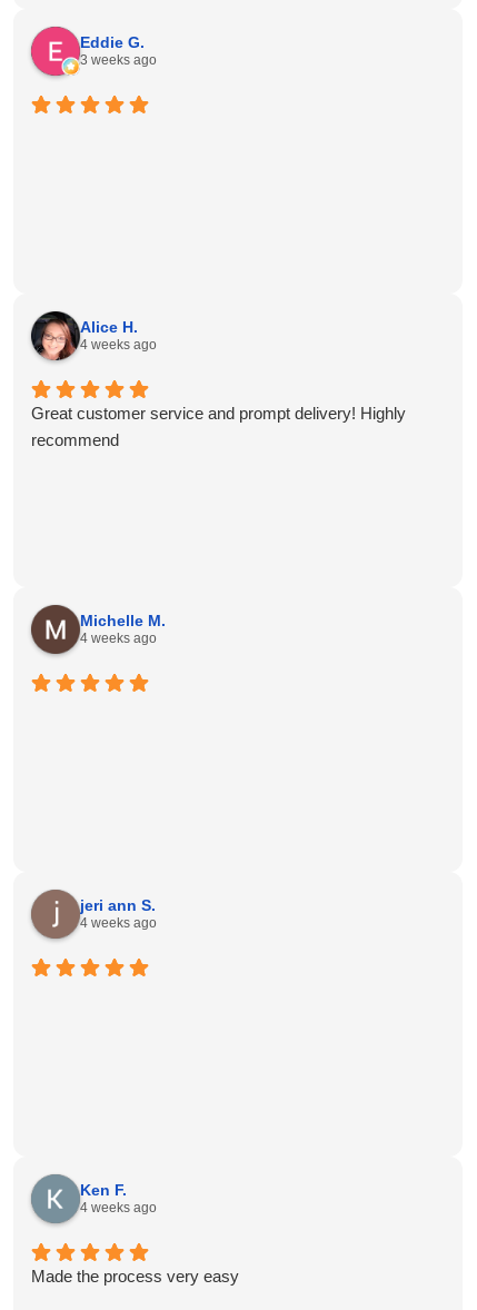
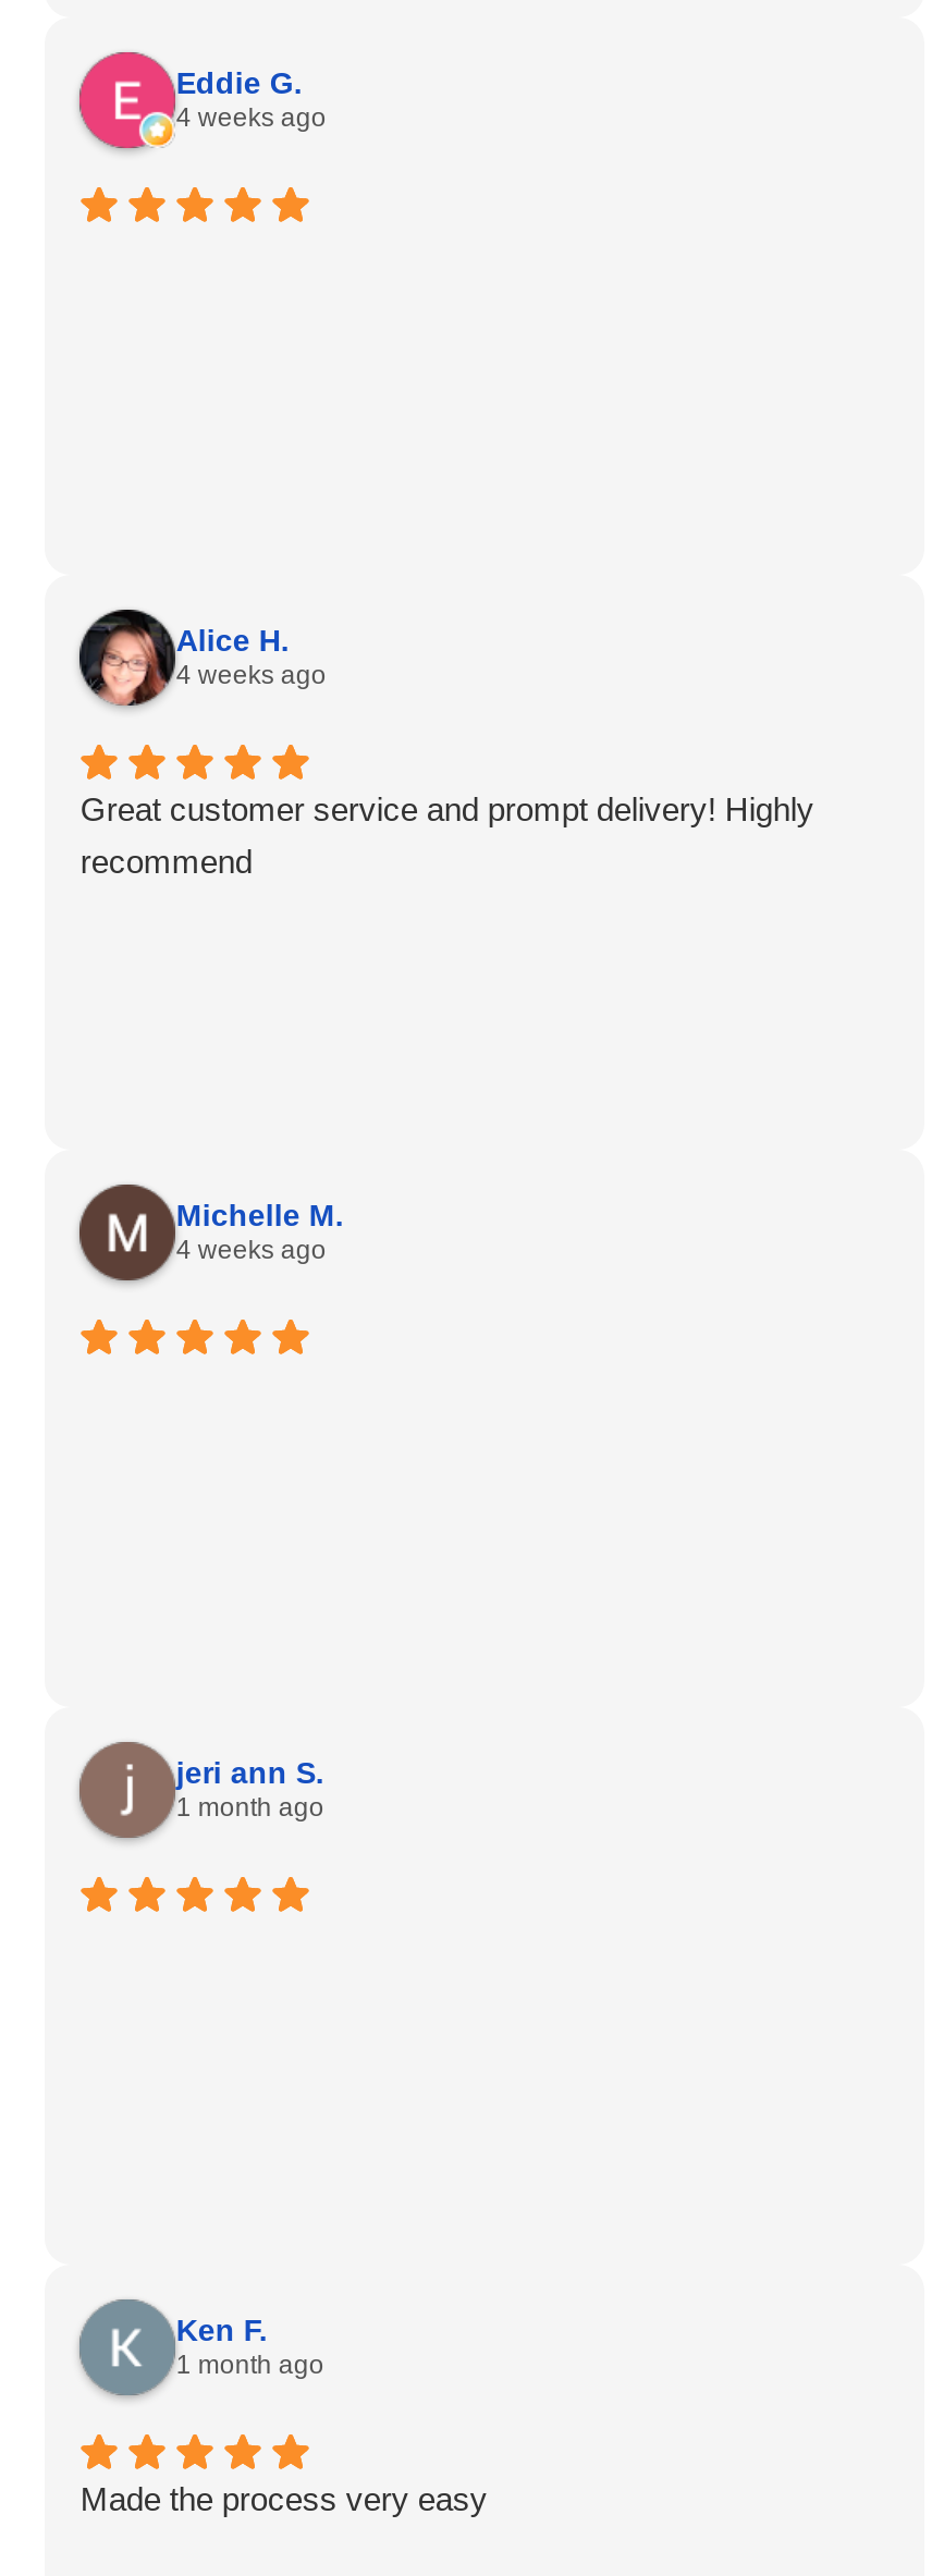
[81,52,157,68] 3 weeks ago -> [176,102,326,133] 4 weeks ago
[81,915,157,931] 4 weeks ago -> [176,1792,324,1823] 1 month ago
[81,1200,157,1215] 4 weeks ago -> [176,2350,324,2380] 1 month ago

